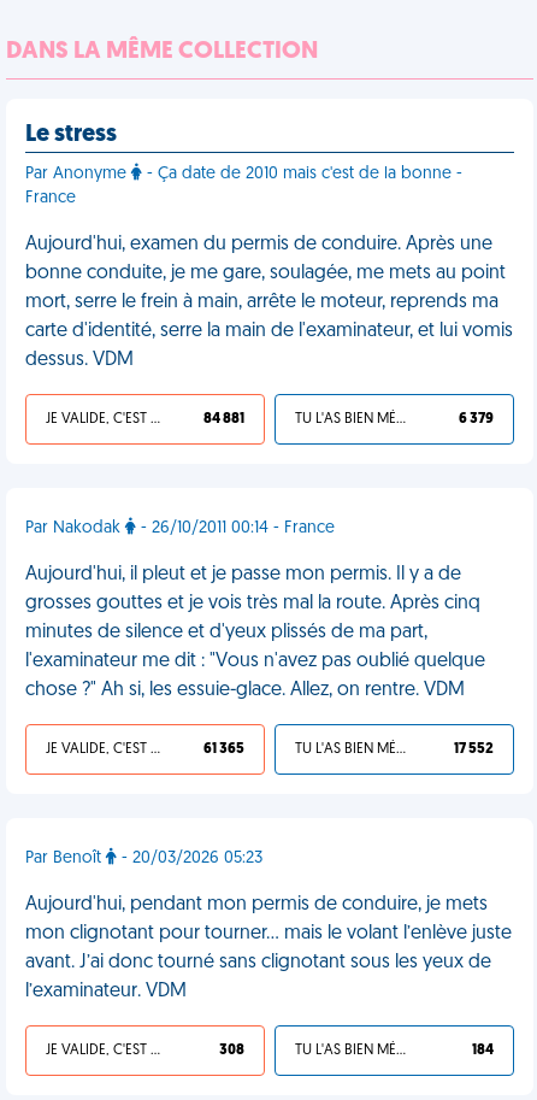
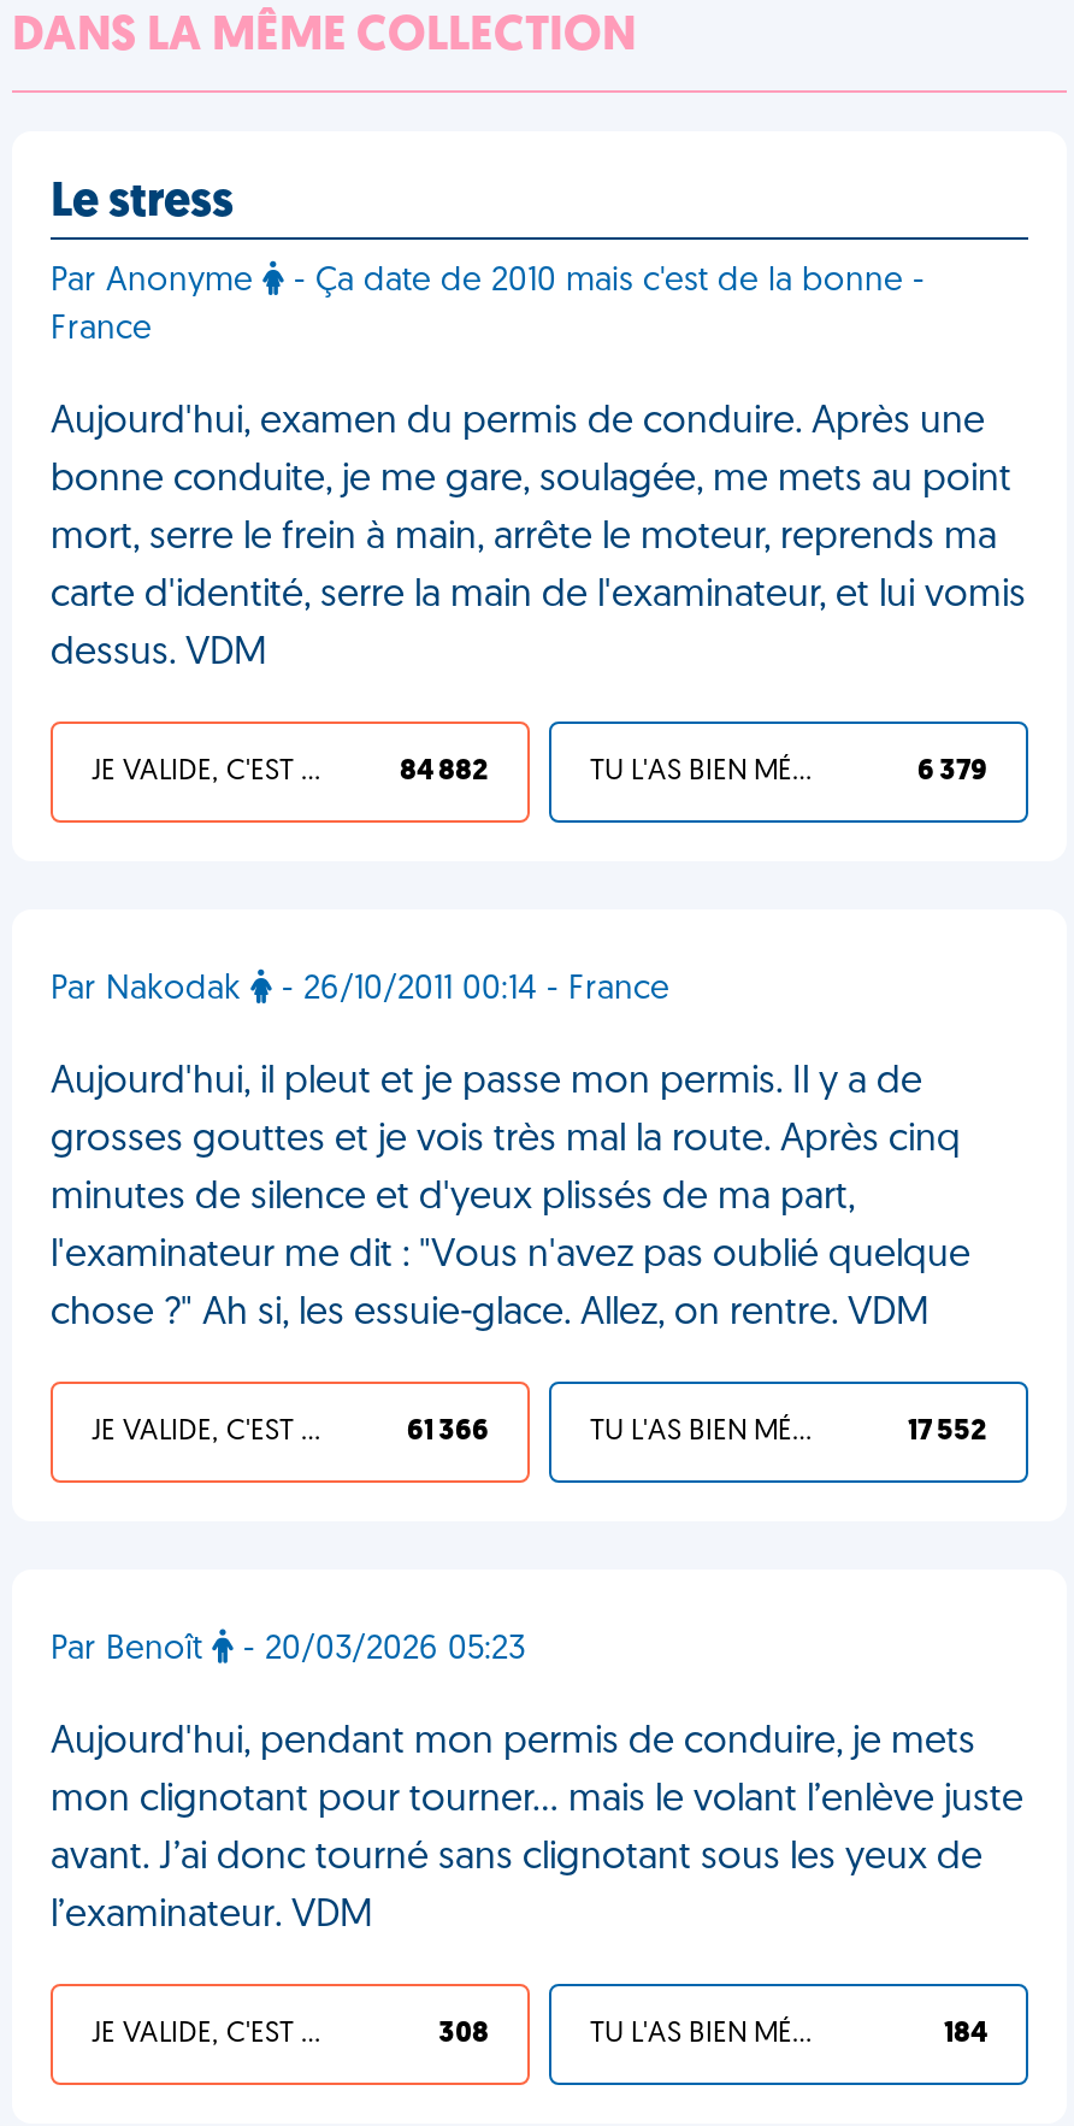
[203,412,244,427] 84 881 -> [400,758,489,787] 84 882
[203,742,244,757] 61 365 -> [407,1418,489,1447] 61 366

